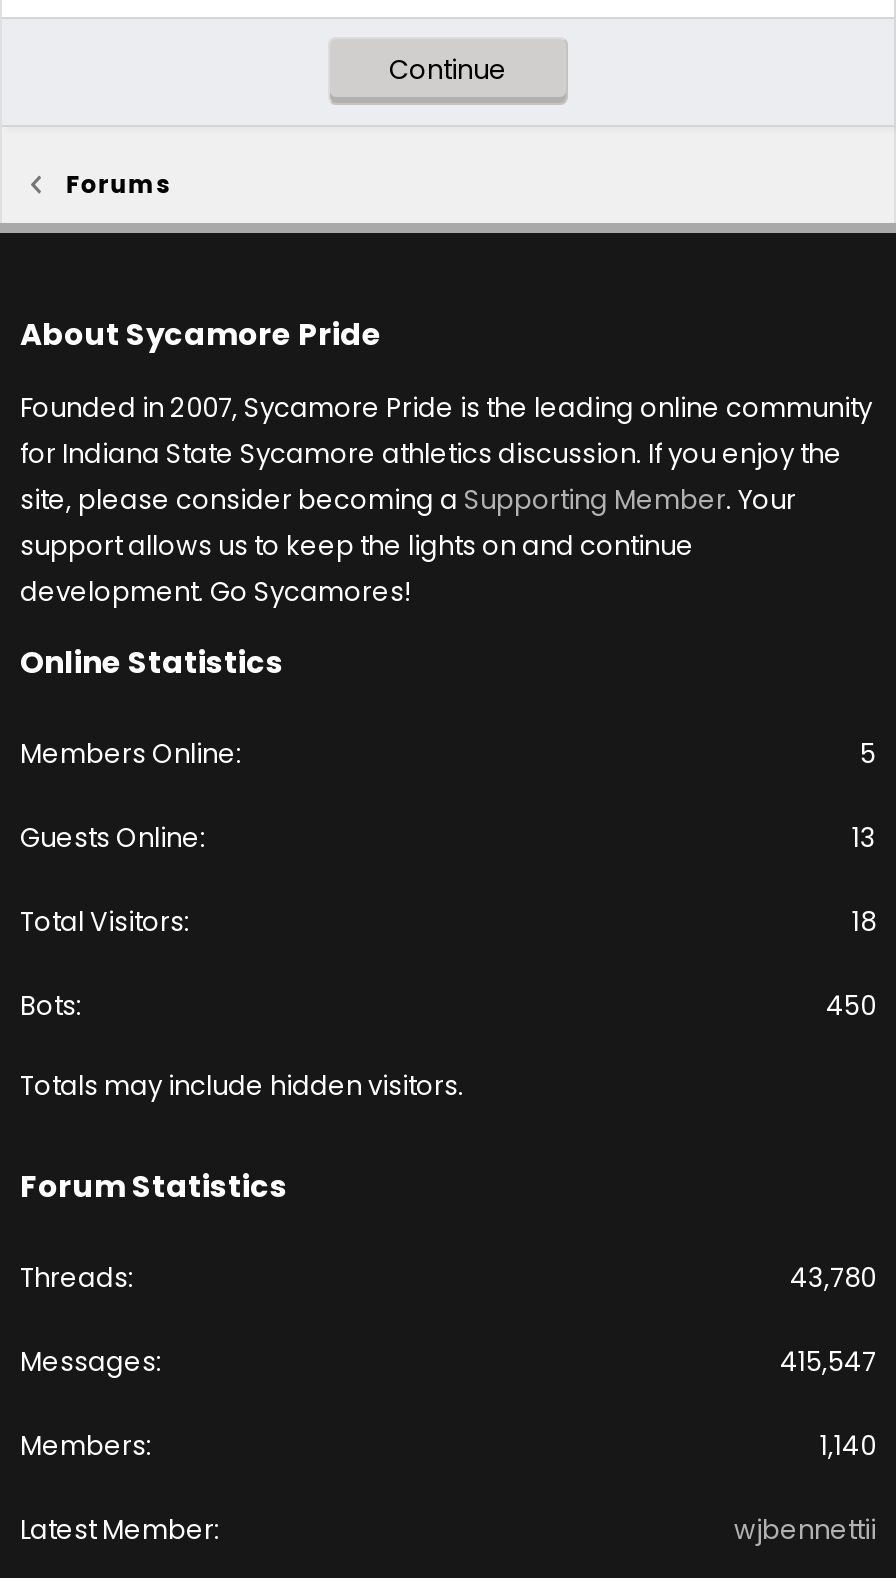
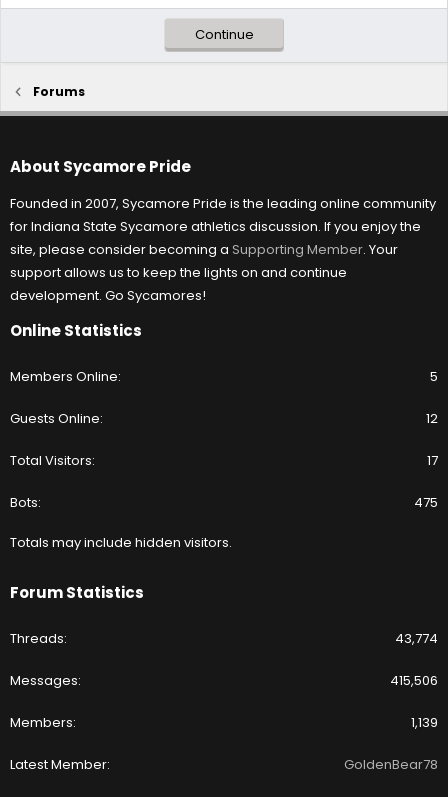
[852,819,876,857] 13 -> [426,409,438,428] 12
[852,903,876,941] 18 -> [427,451,438,470] 17
[826,987,876,1025] 450 -> [414,493,438,512] 475
[790,1259,876,1297] 43,780 -> [395,629,438,648] 43,774
[780,1343,876,1381] 415,547 -> [390,671,438,690] 415,506
[820,1427,876,1465] 1,140 -> [411,713,438,732] 1,139
[734,1511,876,1549] wjbennettii -> [344,755,438,774] GoldenBear78

